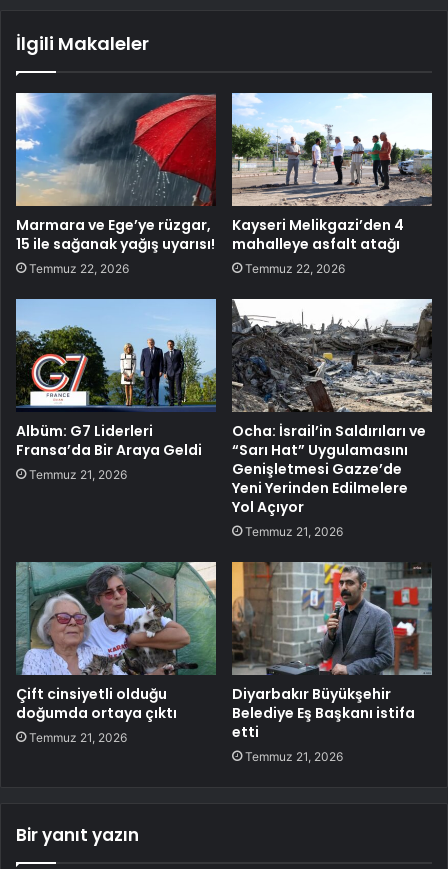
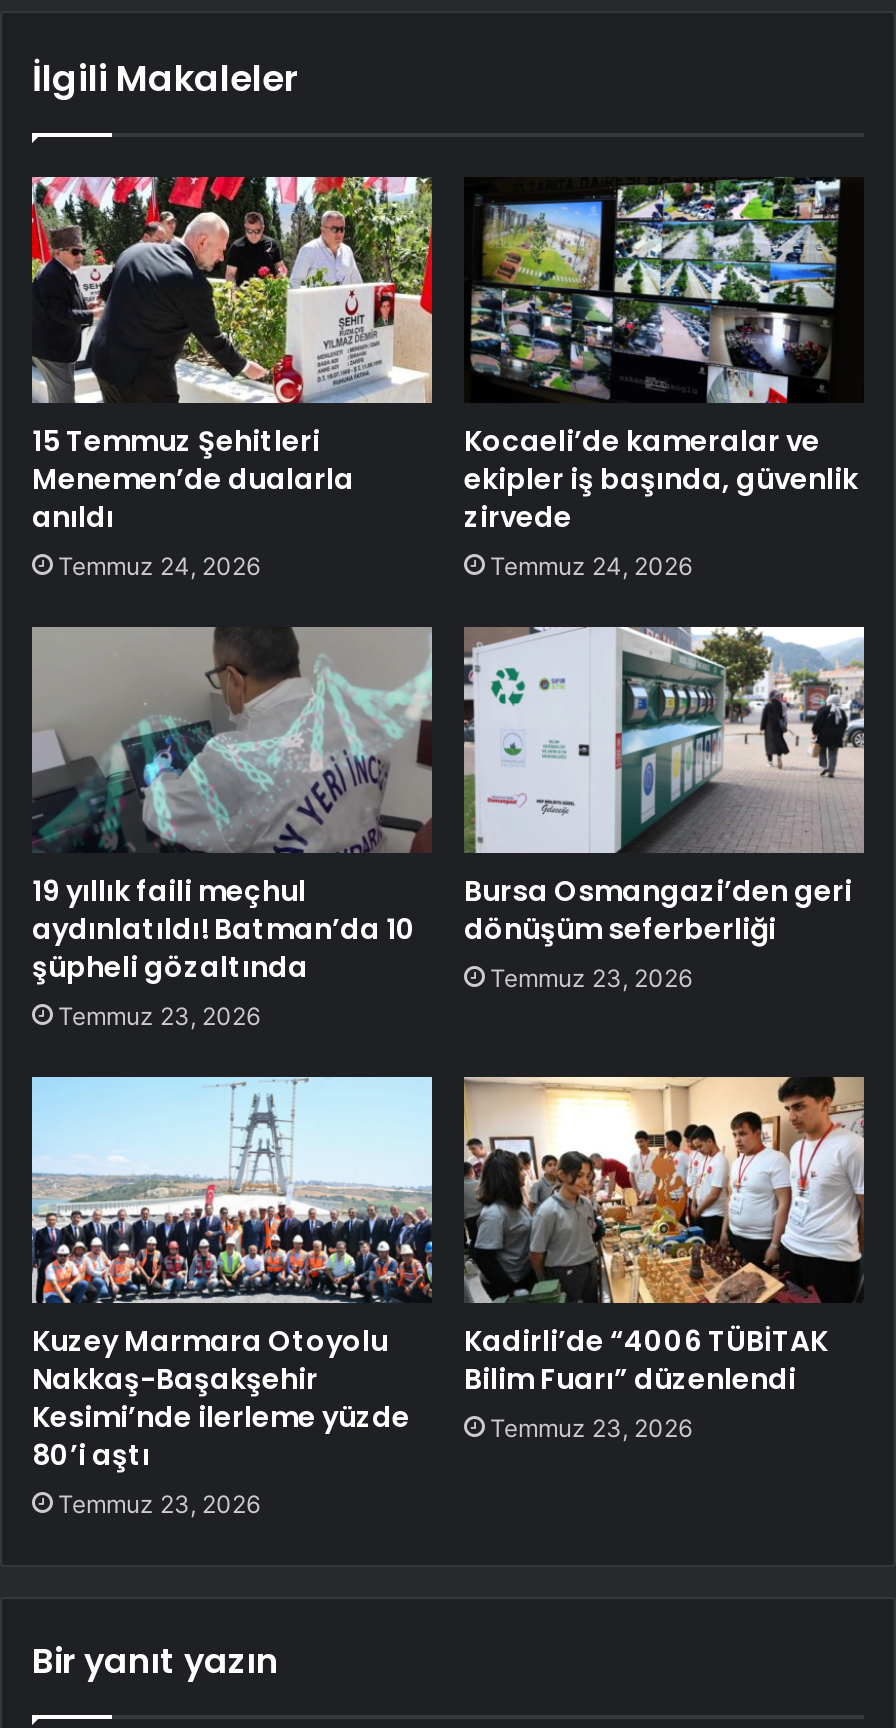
[15,92,216,276] [image] | Marmara ve Ege’ye rüzgar, | 15 ile sağanak yağış uyarısı! | Temmuz 22, 2026 -> [30,175,434,581] [image] | 15 Temmuz Şehitleri | Menemen’de dualarla | anıldı | Temmuz 24, 2026
[231,92,433,276] [image] | Kayseri Melikgazi’den 4 | mahalleye asfalt atağı | Temmuz 22, 2026 -> [464,177,864,581] [image] | Kocaeli’de kameralar ve | ekipler iş başında, güvenlik | zirvede | Temmuz 24, 2026
[15,298,217,482] [image] | Albüm: G7 Liderleri | Fransa’da Bir Araya Geldi | Temmuz 21, 2026 -> [30,589,434,1030] [image] | 19 yıllık faili meçhul | aydınlatıldı! Batman’da 10 | şüpheli gözaltında | Temmuz 23, 2026
[231,298,433,539] [image] | Ocha: İsrail’in Saldırıları ve | “Sarı Hat” Uygulamasını | Genişletmesi Gazze’de | Yeni Yerinden Edilmelere | Yol Açıyor | Temmuz 21, 2026 -> [462,589,866,992] [image] | Bursa Osmangazi’den geri | dönüşüm seferberliği | Temmuz 23, 2026
[16,543,217,744] [image] | Çift cinsiyetli olduğu | doğumda ortaya çıktı | Temmuz 21, 2026 -> [30,1075,434,1518] [image] | Kuzey Marmara Otoyolu | Nakkaş-Başakşehir | Kesimi’nde ilerleme yüzde | 80’i aştı | Temmuz 23, 2026
[231,543,433,763] [image] | Diyarbakır Büyükşehir | Belediye Eş Başkanı istifa | etti | Temmuz 21, 2026 -> [462,1075,866,1442] [image] | Kadirli’de “4006 TÜBİTAK | Bilim Fuarı” düzenlendi | Temmuz 23, 2026

